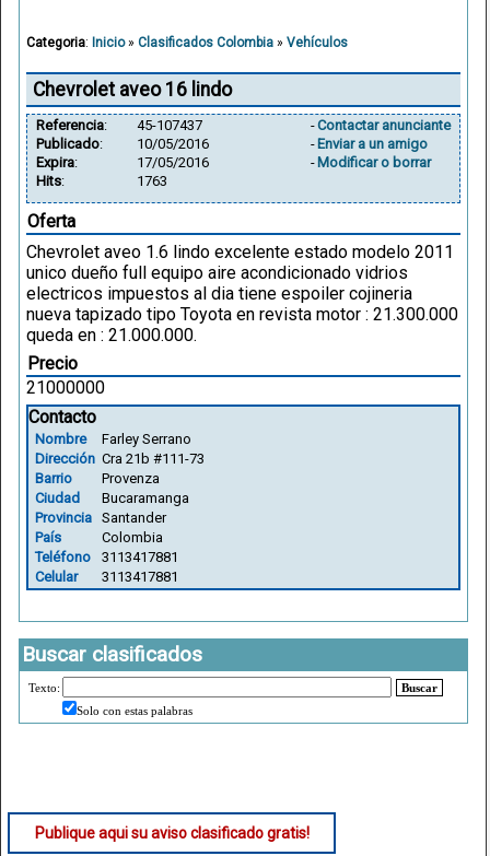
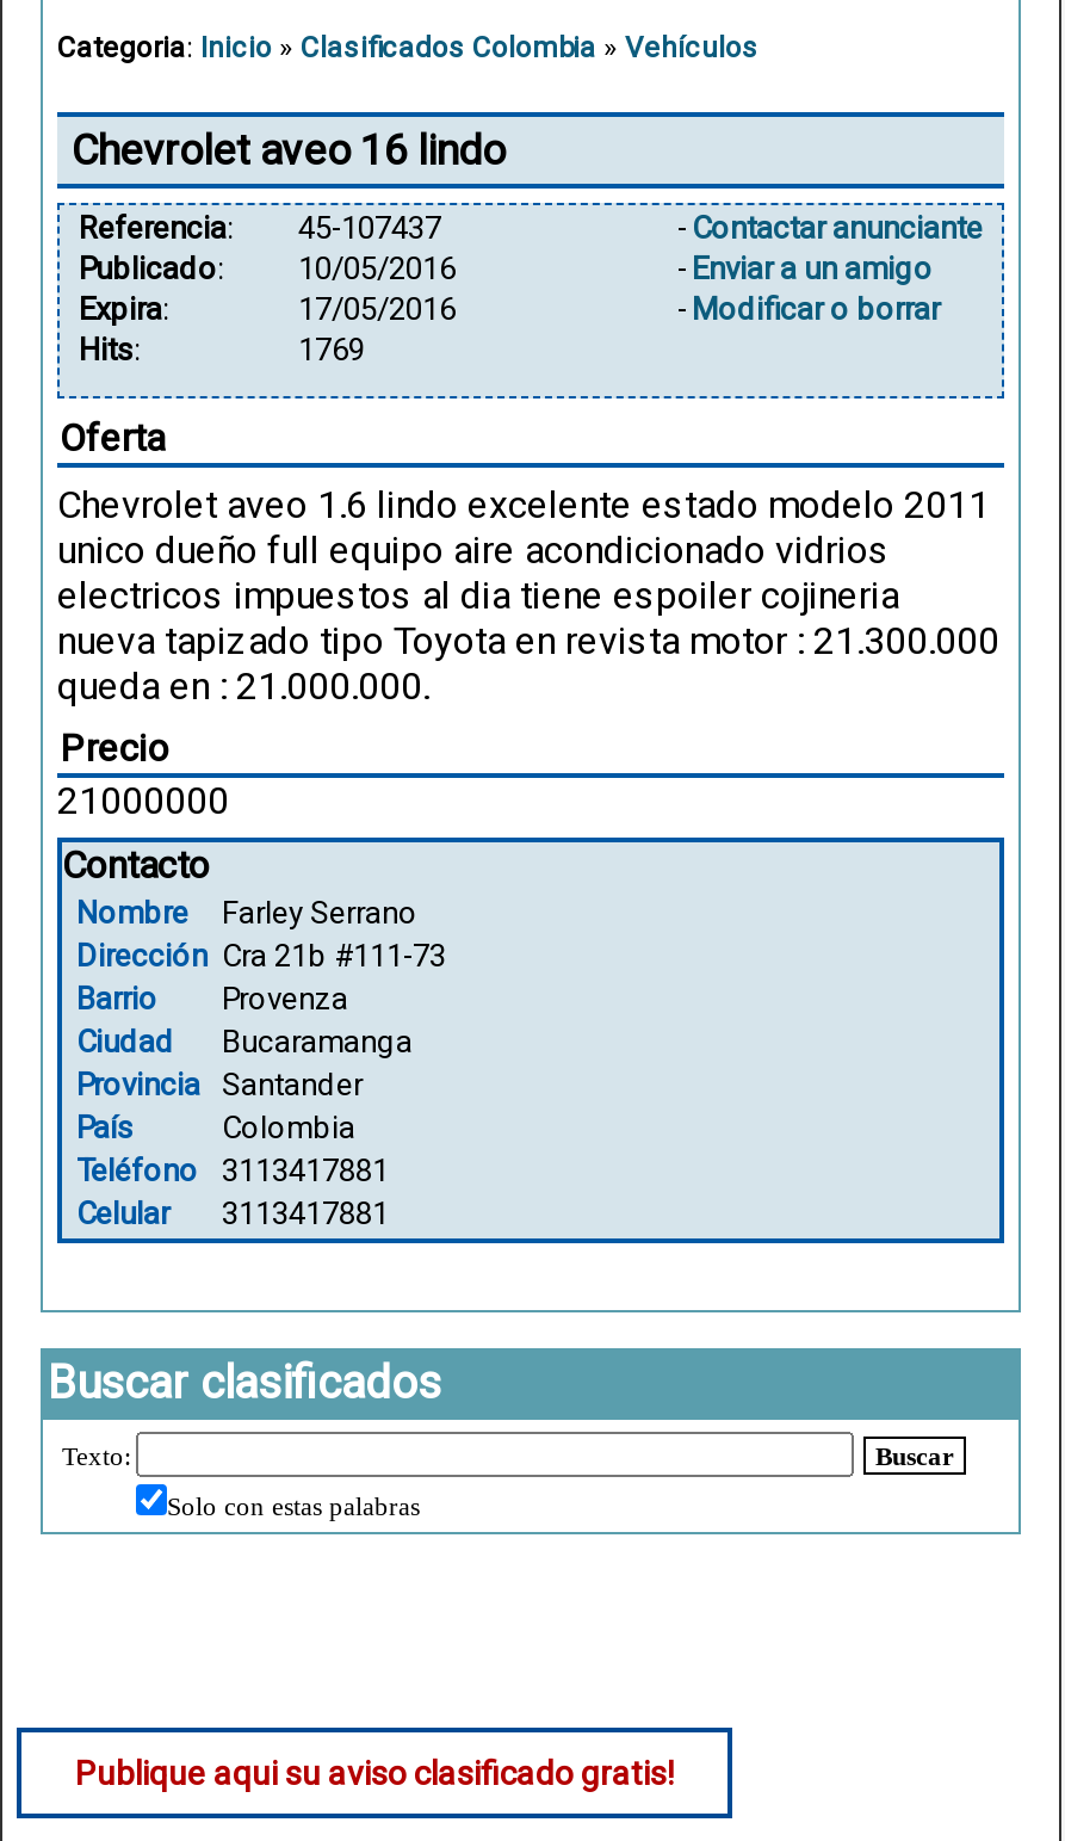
[137,173,167,189] 1763 -> [298,332,365,367] 1769

